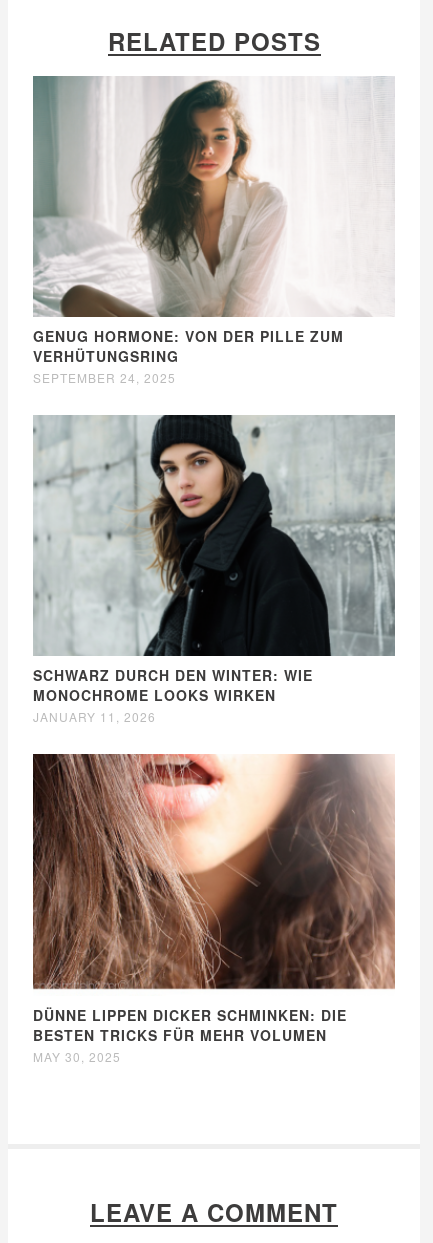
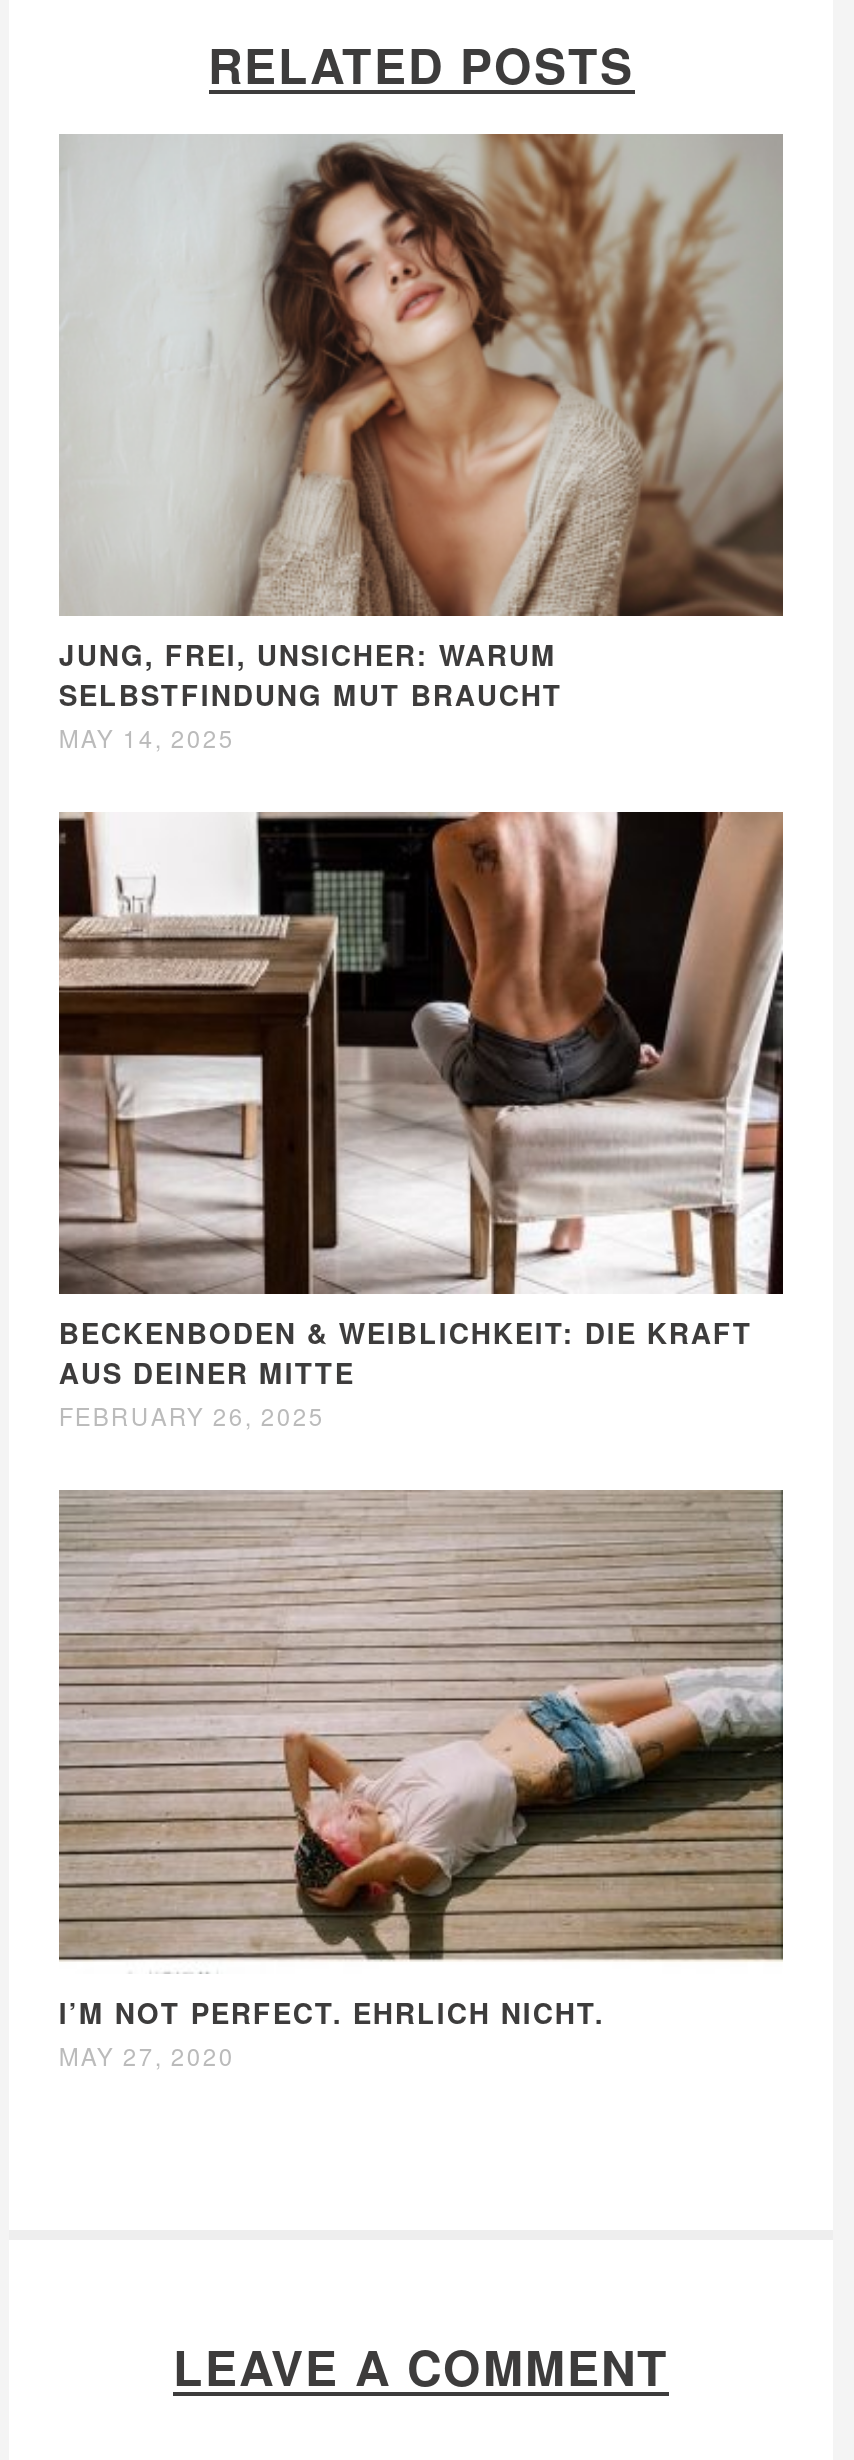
[33,76,395,386] [image] | GENUG HORMONE: VON DER PILLE ZUM | VERHÜTUNGSRING | SEPTEMBER 24, 2025 -> [59,132,785,754] [image] | JUNG, FREI, UNSICHER: WARUM | SELBSTFINDUNG MUT BRAUCHT | MAY 14, 2025
[33,415,396,725] [image] | SCHWARZ DURCH DEN WINTER: WIE | MONOCHROME LOOKS WIRKEN | JANUARY 11, 2026 -> [57,812,785,1433] [image] | BECKENBODEN & WEIBLICHKEIT: DIE KRAFT | AUS DEINER MITTE | FEBRUARY 26, 2025
[33,754,395,1065] [image] | DÜNNE LIPPEN DICKER SCHMINKEN: DIE | BESTEN TRICKS FÜR MEHR VOLUMEN | MAY 30, 2025 -> [59,1490,785,2072] [image] | I’M NOT PERFECT. EHRLICH NICHT. | MAY 27, 2020

